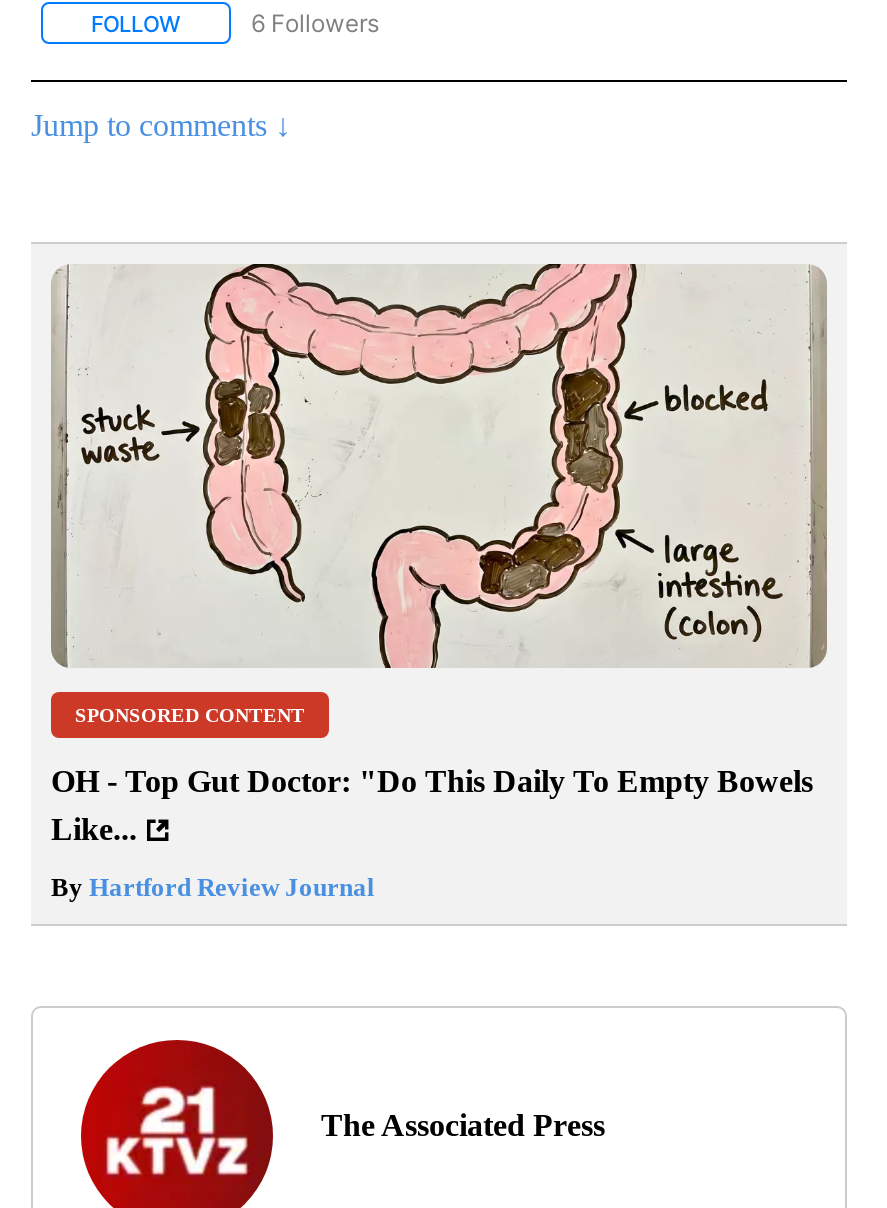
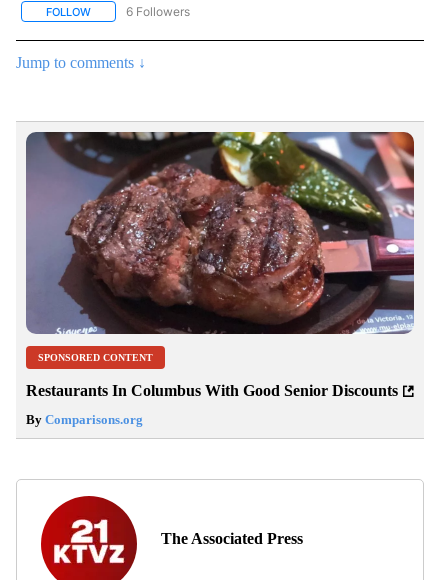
[51,262,827,668] [image] -> [26,131,414,335] [image]
[51,765,813,847] OH - Top Gut Doctor: "Do This Daily To Empty Bowels | Like... -> [26,382,398,399] Restaurants In Columbus With Good Senior Discounts
[51,873,375,903] By Hartford Review Journal -> [26,412,143,427] By Comparisons.org

